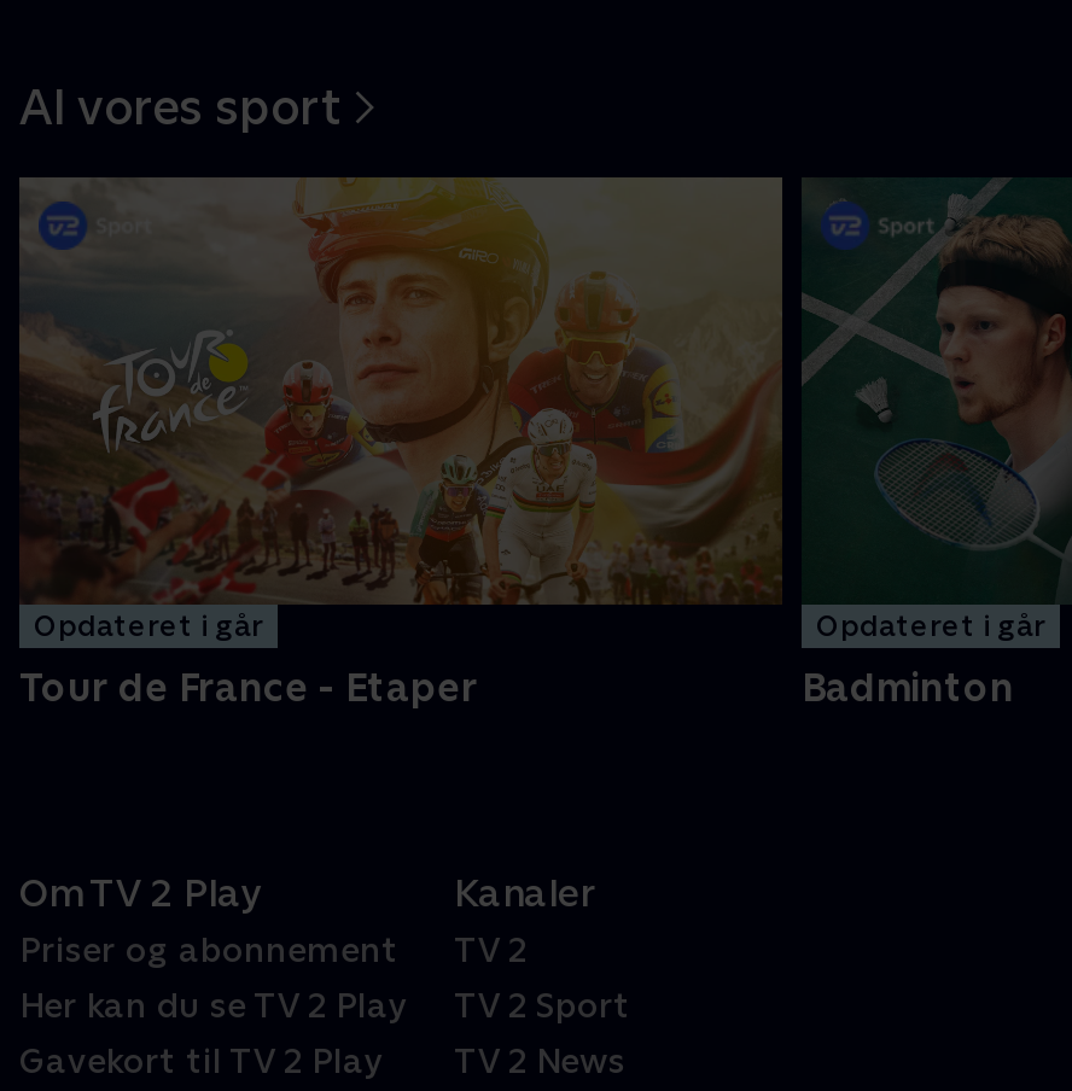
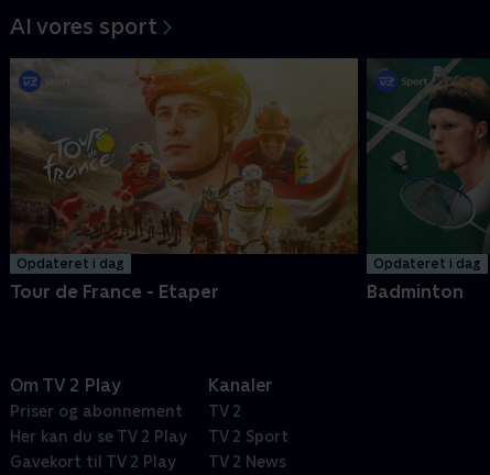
[34,610,263,644] Opdateret i går -> [17,256,124,271] Opdateret i dag
[816,610,1045,644] Opdateret i går -> [373,256,481,271] Opdateret i dag

